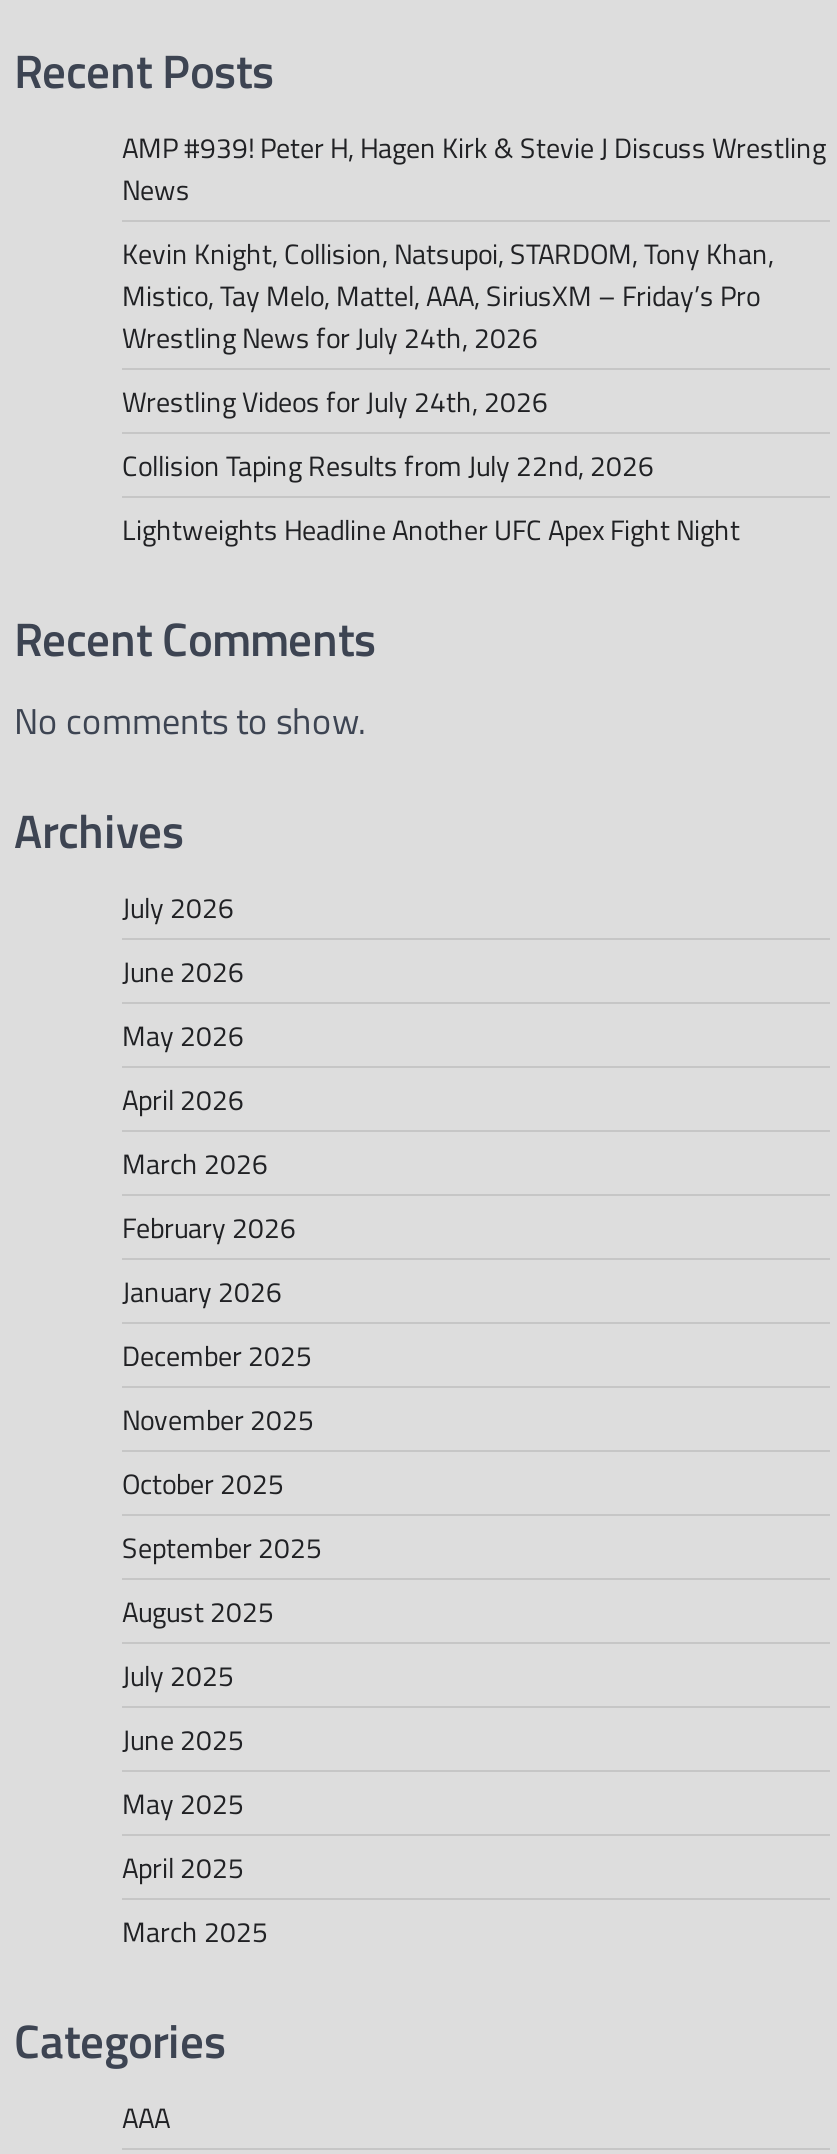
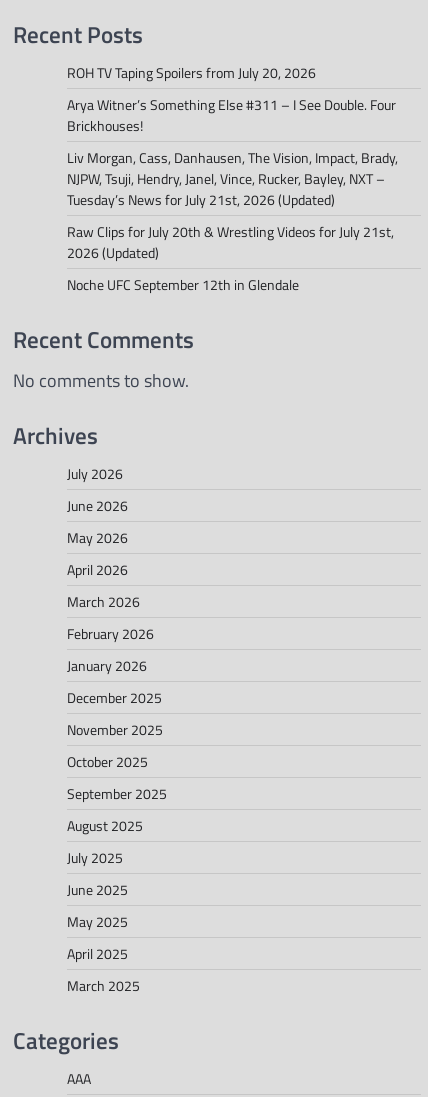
[122,127,826,211] AMP #939! Peter H, Hagen Kirk & Stevie J Discuss Wrestling | News -> [67,62,316,83] ROH TV Taping Spoilers from July 20, 2026
[122,233,774,359] Kevin Knight, Collision, Natsupoi, STARDOM, Tony Khan, | Mistico, Tay Melo, Mattel, AAA, SiriusXM – Friday’s Pro | Wrestling News for July 24th, 2026 -> [67,94,396,136] Arya Witner’s Something Else #311 – I See Double. Four | Brickhouses!
[122,381,548,423] Wrestling Videos for July 24th, 2026 -> [67,147,398,210] Liv Morgan, Cass, Danhausen, The Vision, Impact, Brady, | NJPW, Tsuji, Hendry, Janel, Vince, Rucker, Bayley, NXT – | Tuesday’s News for July 21st, 2026 (Updated)
[122,445,654,487] Collision Taping Results from July 22nd, 2026 -> [67,221,394,263] Raw Clips for July 20th & Wrestling Videos for July 21st, | 2026 (Updated)
[122,509,740,551] Lightweights Headline Another UFC Apex Fight Night -> [67,274,299,295] Noche UFC September 12th in Glendale

